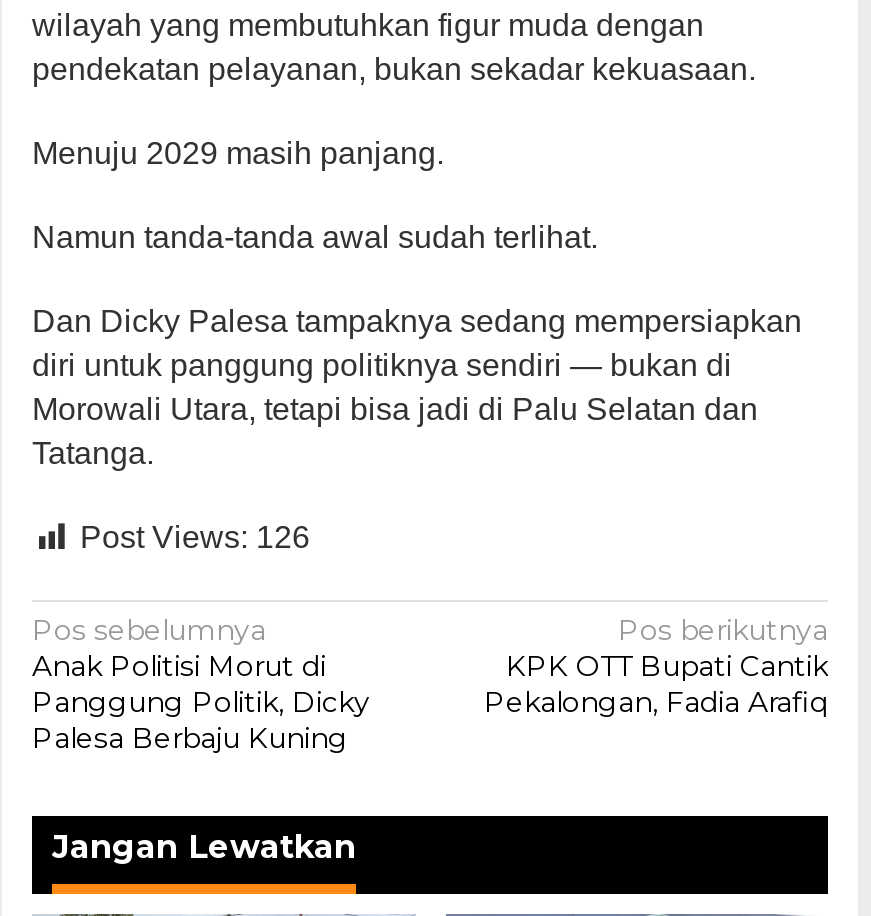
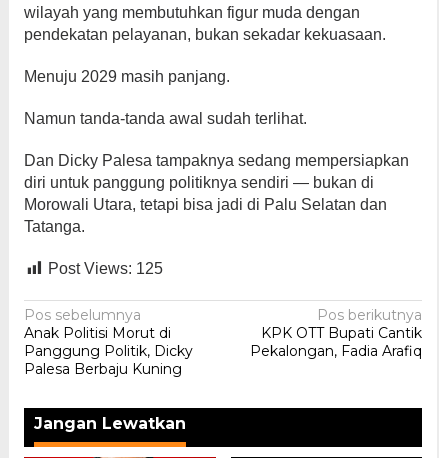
[80,520,310,554] Post Views: 126 -> [48,260,163,277] Post Views: 125

